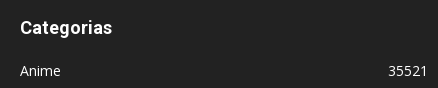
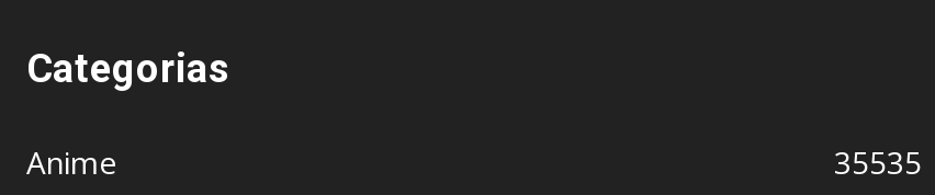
[388,61,428,80] 35521 -> [834,141,922,183] 35535

